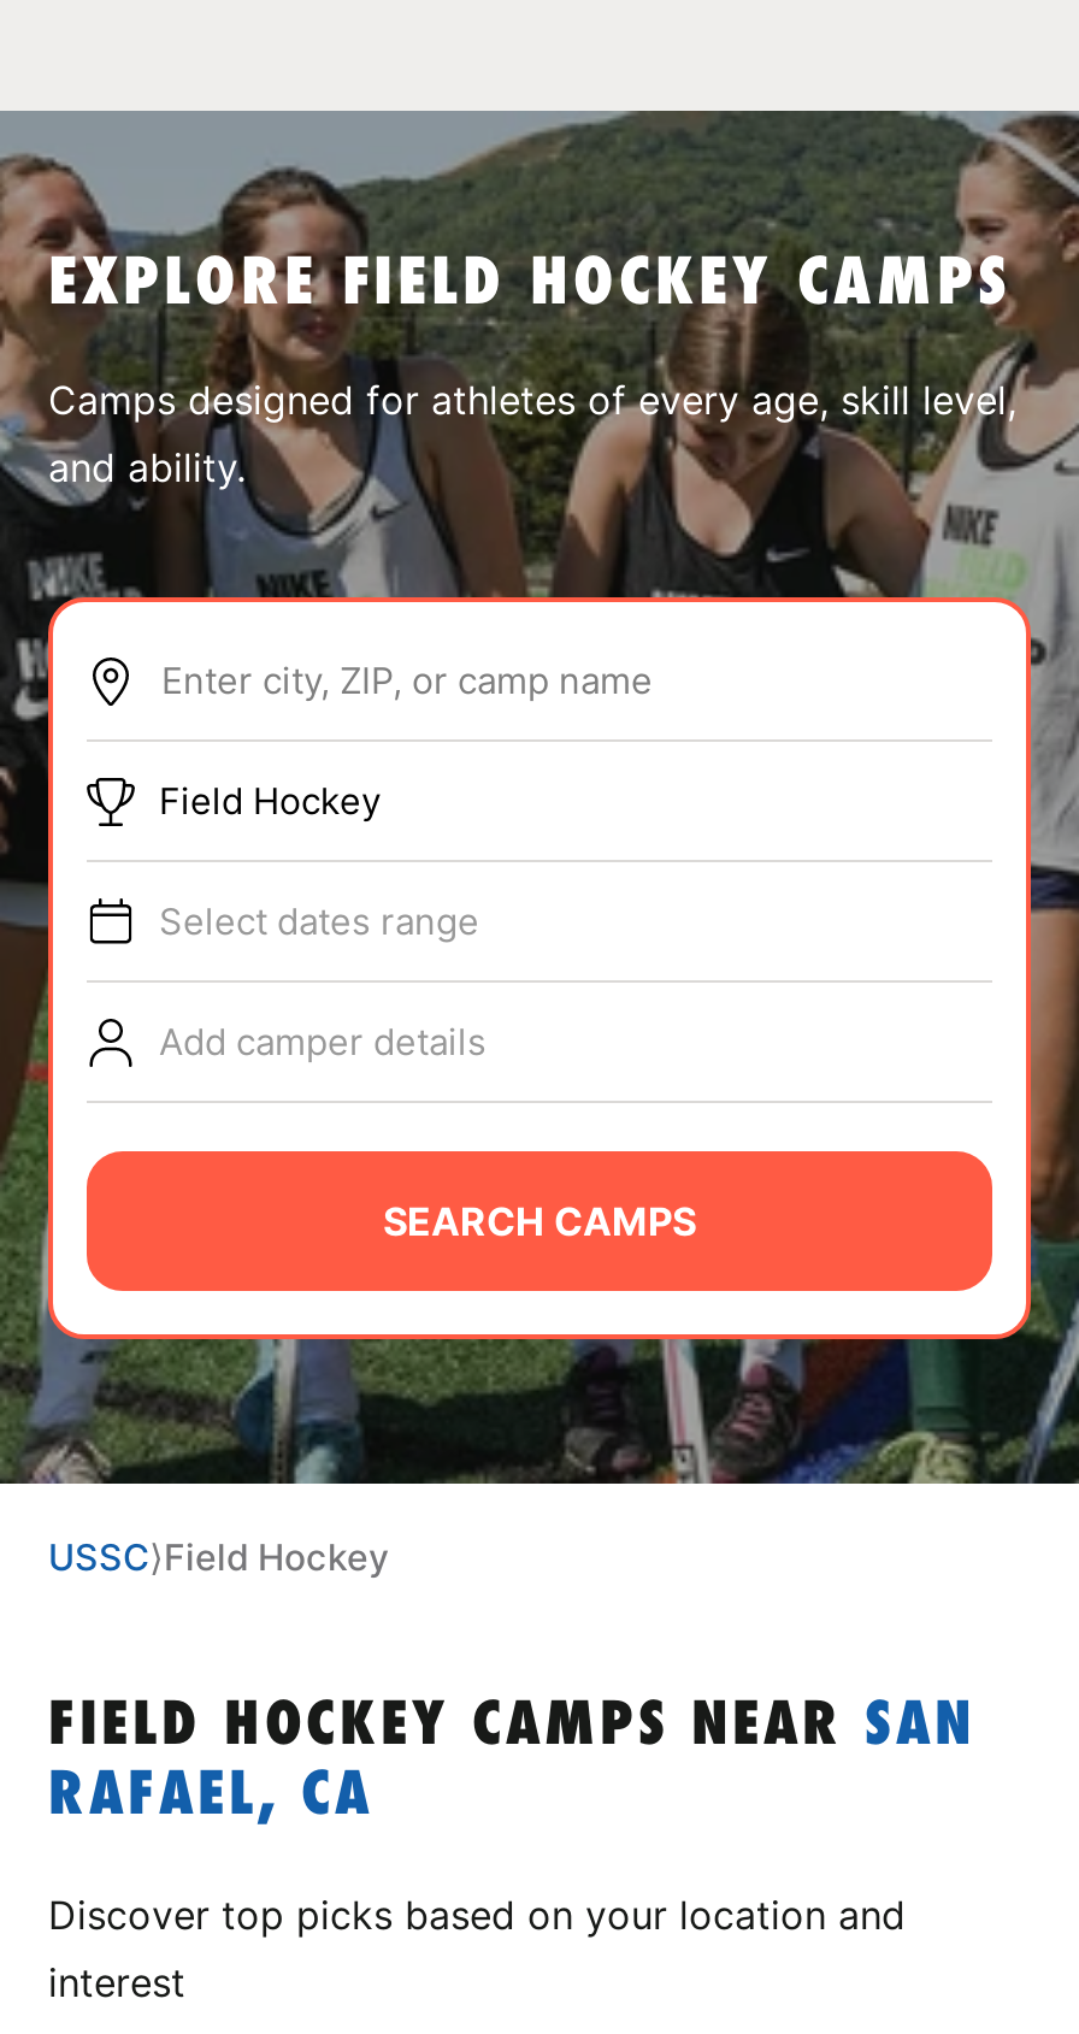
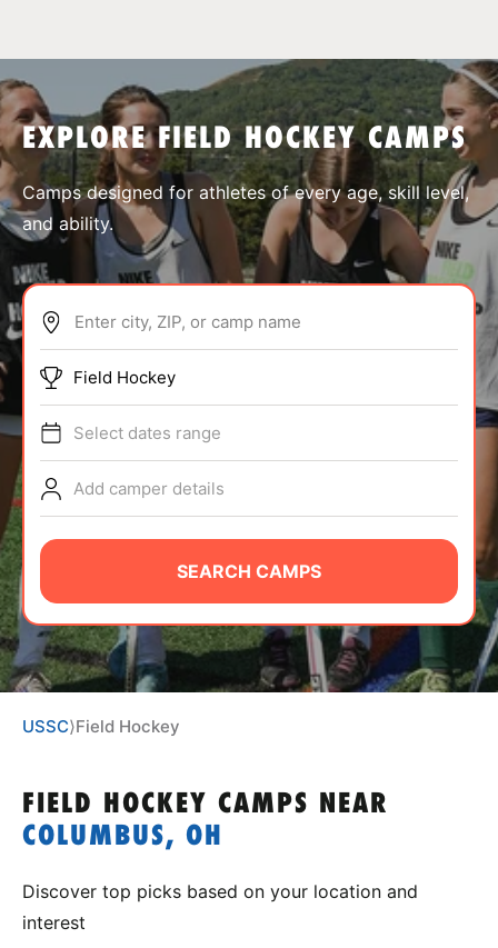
[48,1696,975,1830] FIELD HOCKEY CAMPS NEAR SAN | RAFAEL, CA -> [22,790,389,852] FIELD HOCKEY CAMPS NEAR | COLUMBUS, OH

